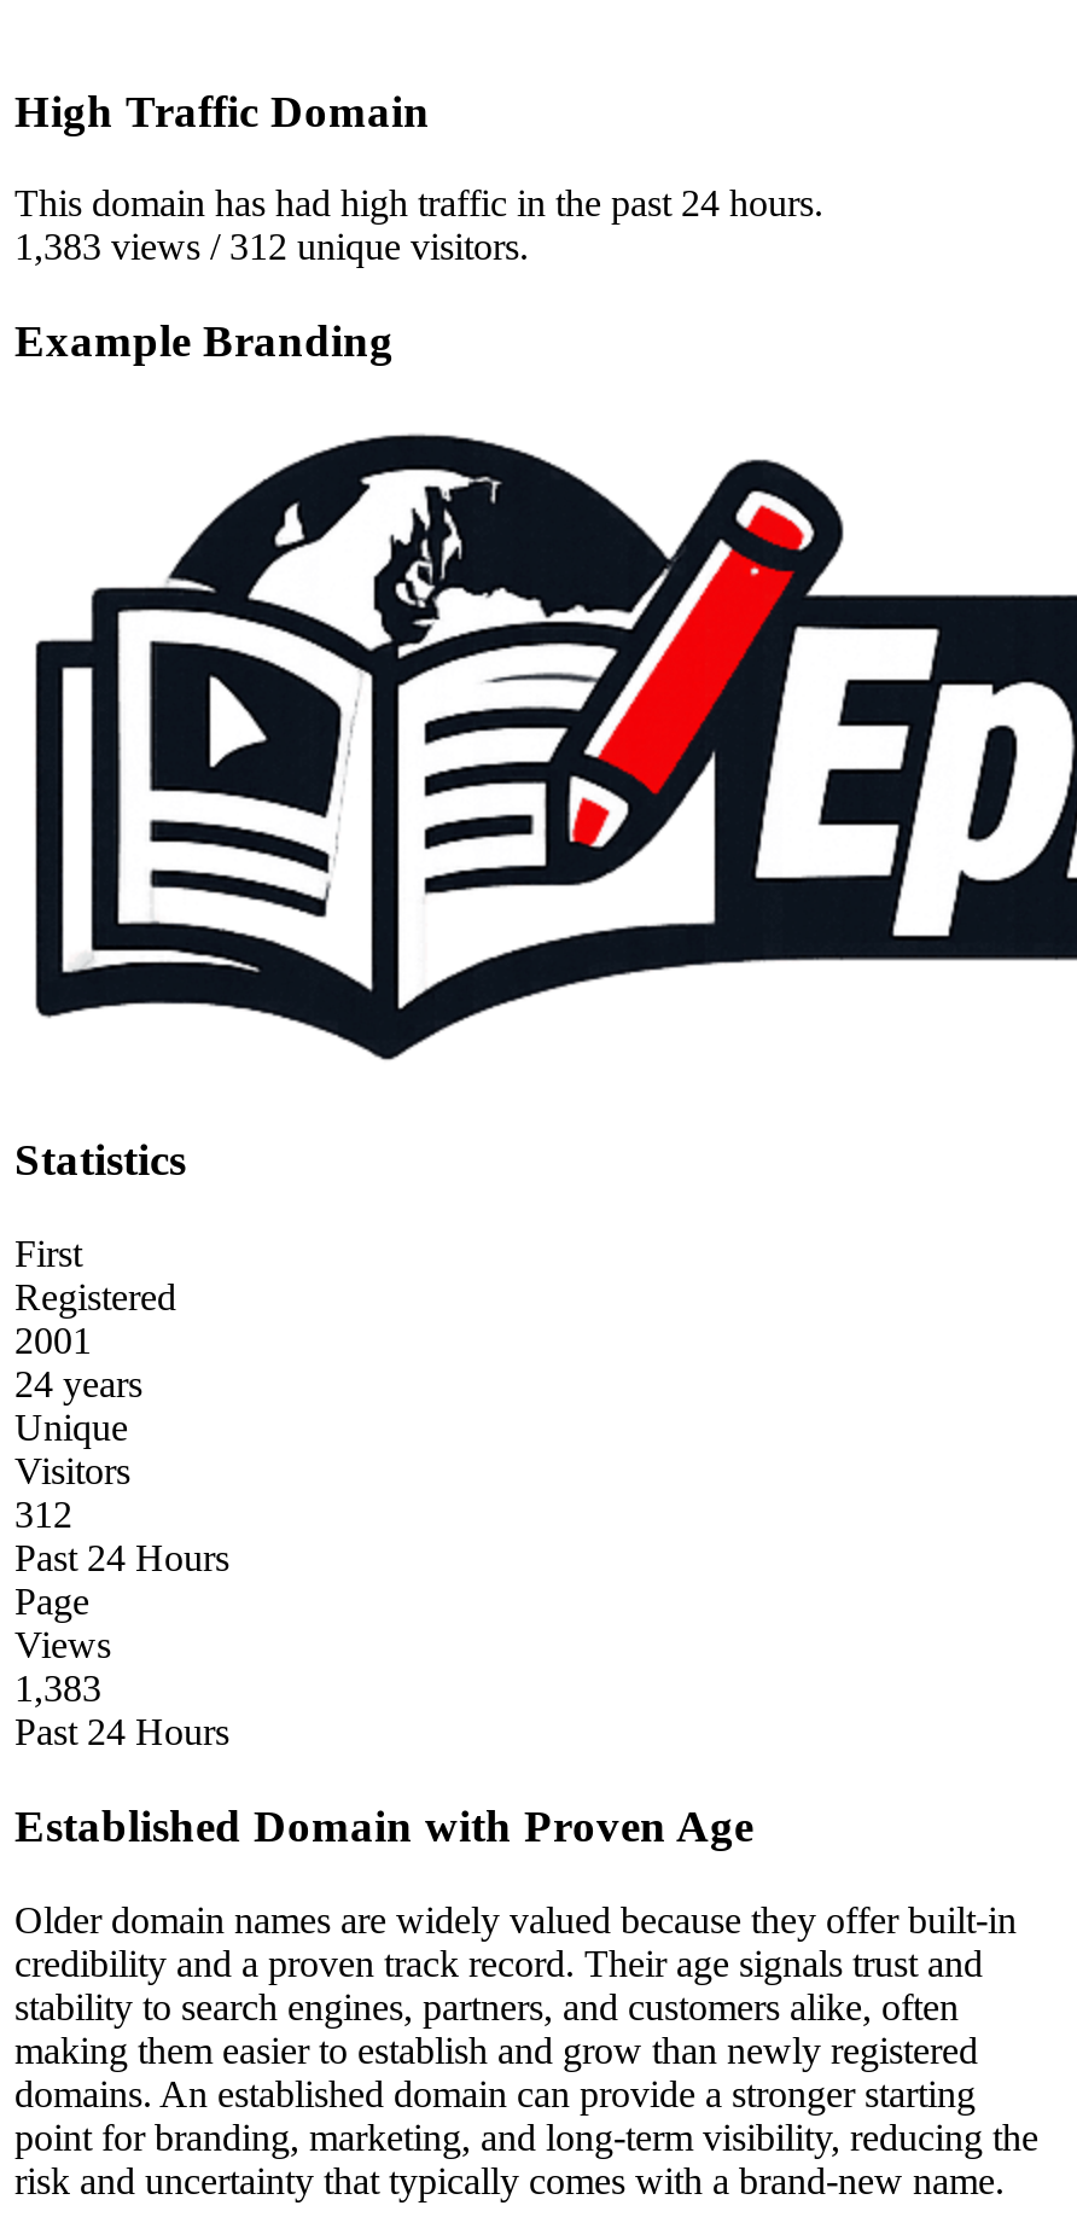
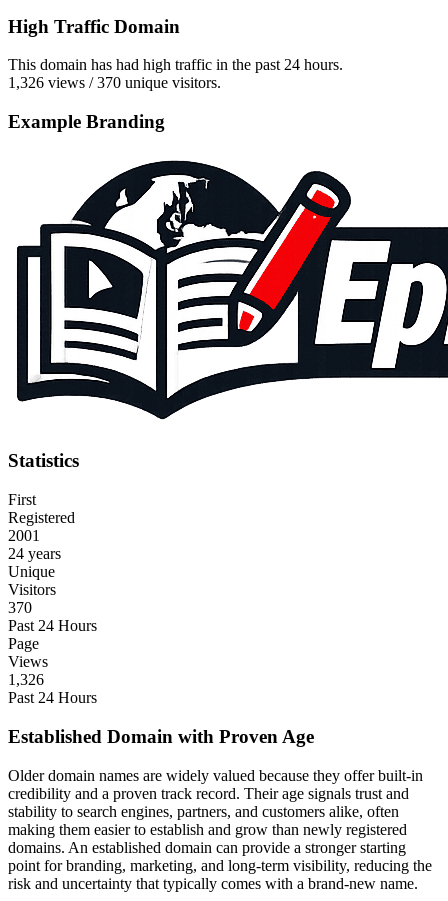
[14,227,529,268] 1,383 views / 312 unique visitors. -> [8,74,221,91] 1,326 views / 370 unique visitors.
[14,1494,72,1535] 312 -> [8,599,32,616] 370
[14,1668,101,1709] 1,383 -> [8,671,44,688] 1,326

